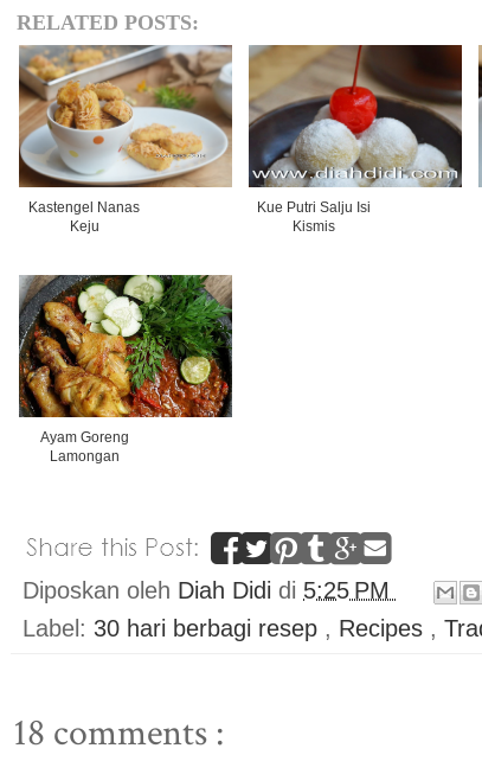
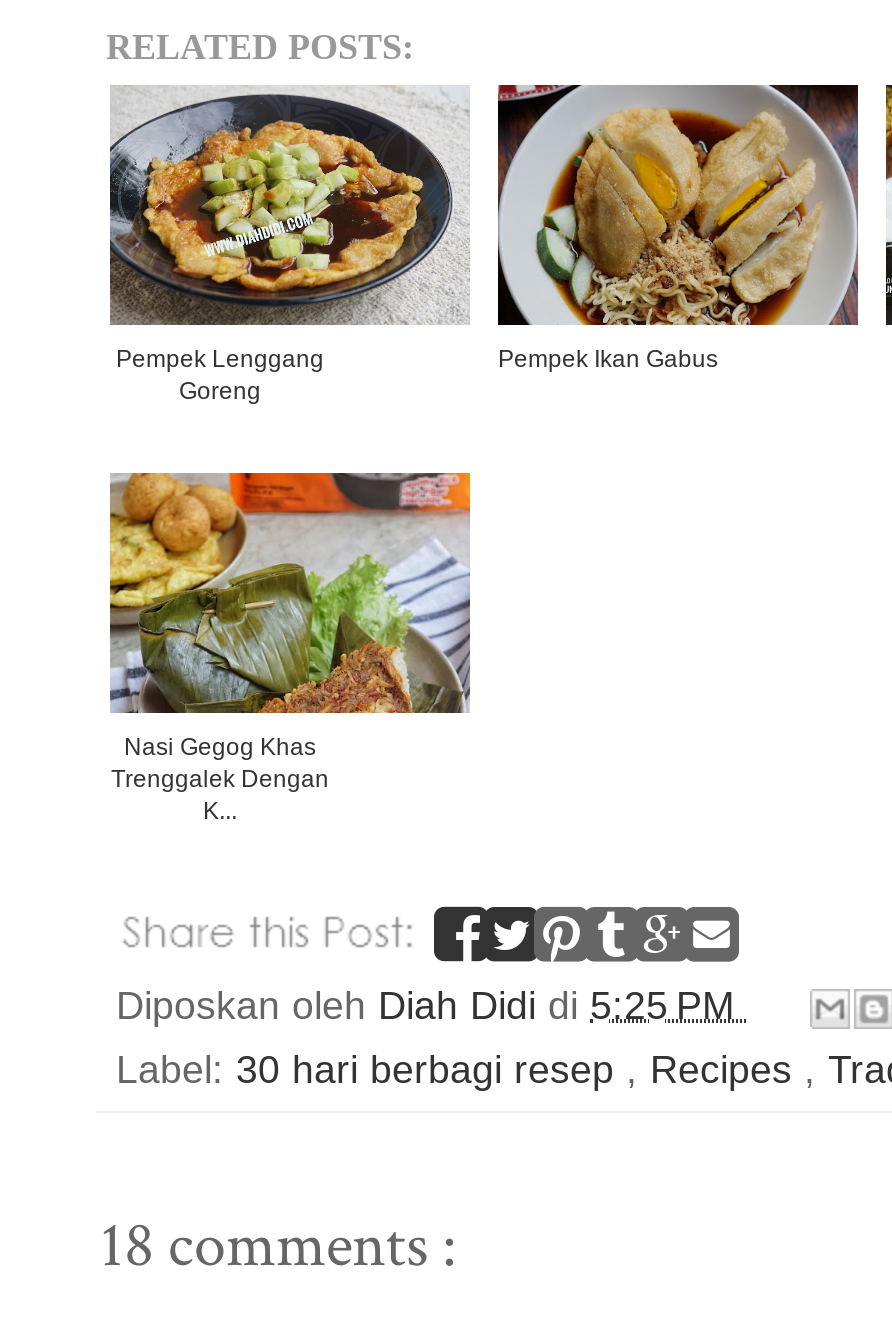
[18,44,233,235] [image] | Kastengel Nanas | Keju -> [108,85,470,405] [image] | Pempek Lenggang | Goreng
[248,44,463,235] [image] | Kue Putri Salju Isi | Kismis -> [496,83,860,373] [image] | Pempek Ikan Gabus
[18,274,233,465] [image] | Ayam Goreng | Lamongan -> [108,471,472,825] [image] | Nasi Gegog Khas | Trenggalek Dengan | K...

